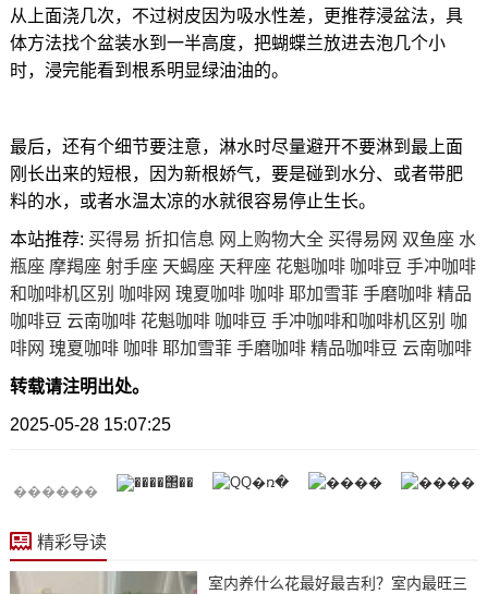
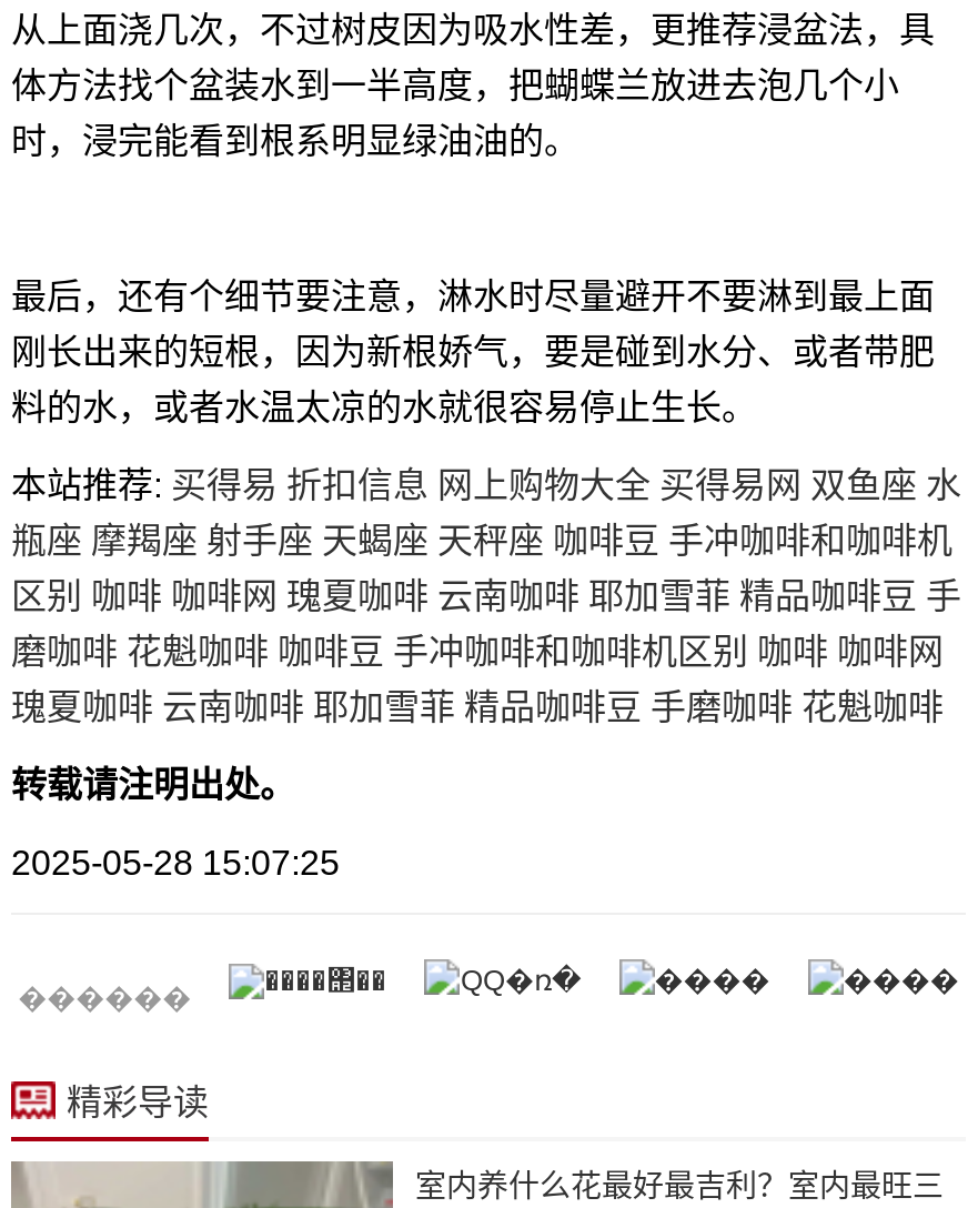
[10,257,476,275] 瓶座 摩羯座 射手座 天蝎座 天秤座 花魁咖啡 咖啡豆 手冲咖啡 -> [11,521,952,559] 瓶座 摩羯座 射手座 天蝎座 天秤座 咖啡豆 手冲咖啡和咖啡机
[10,284,472,303] 和咖啡机区别 咖啡网 瑰夏咖啡 咖啡 耶加雪菲 手磨咖啡 精品 -> [11,576,961,614] 区别 咖啡 咖啡网 瑰夏咖啡 云南咖啡 耶加雪菲 精品咖啡豆 手
[10,311,467,330] 咖啡豆 云南咖啡 花魁咖啡 咖啡豆 手冲咖啡和咖啡机区别 咖 -> [11,632,944,670] 磨咖啡 花魁咖啡 咖啡豆 手冲咖啡和咖啡机区别 咖啡 咖啡网
[10,339,472,357] 啡网 瑰夏咖啡 咖啡 耶加雪菲 手磨咖啡 精品咖啡豆 云南咖啡 -> [11,687,944,725] 瑰夏咖啡 云南咖啡 耶加雪菲 精品咖啡豆 手磨咖啡 花魁咖啡

